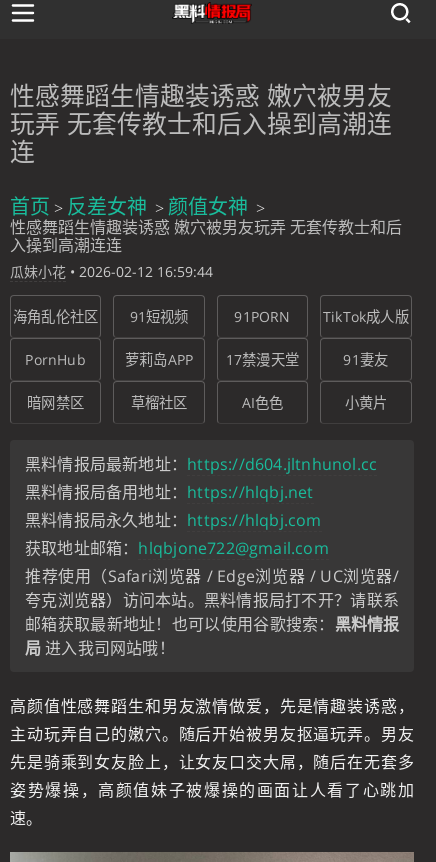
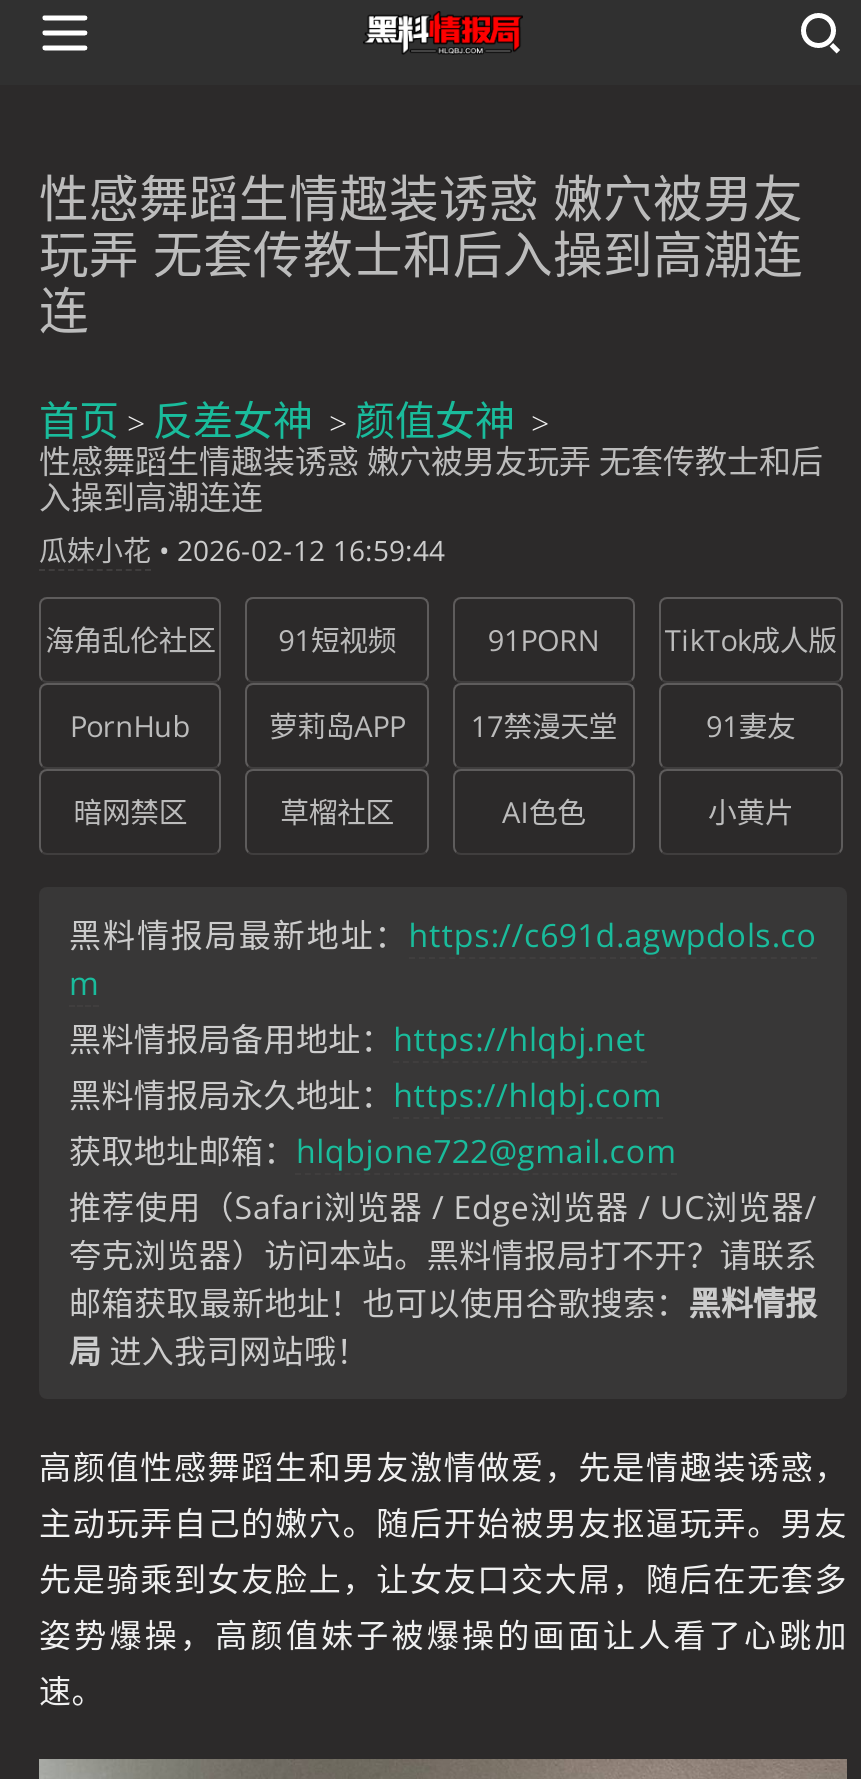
[25,453,377,475] 黑料情报局最新地址：https://d604.jltnhunol.cc -> [69,913,817,1005] 黑料情报局最新地址：https://c691d.agwpdols.co | m

